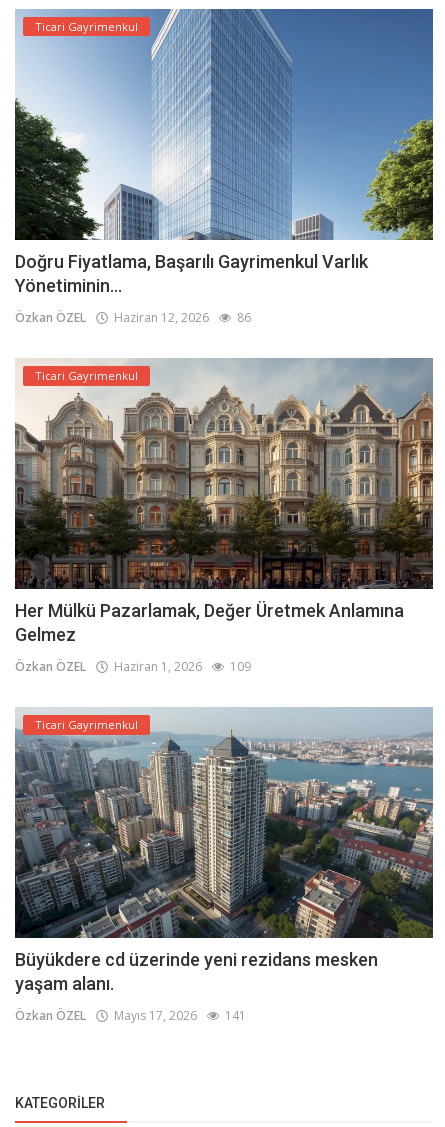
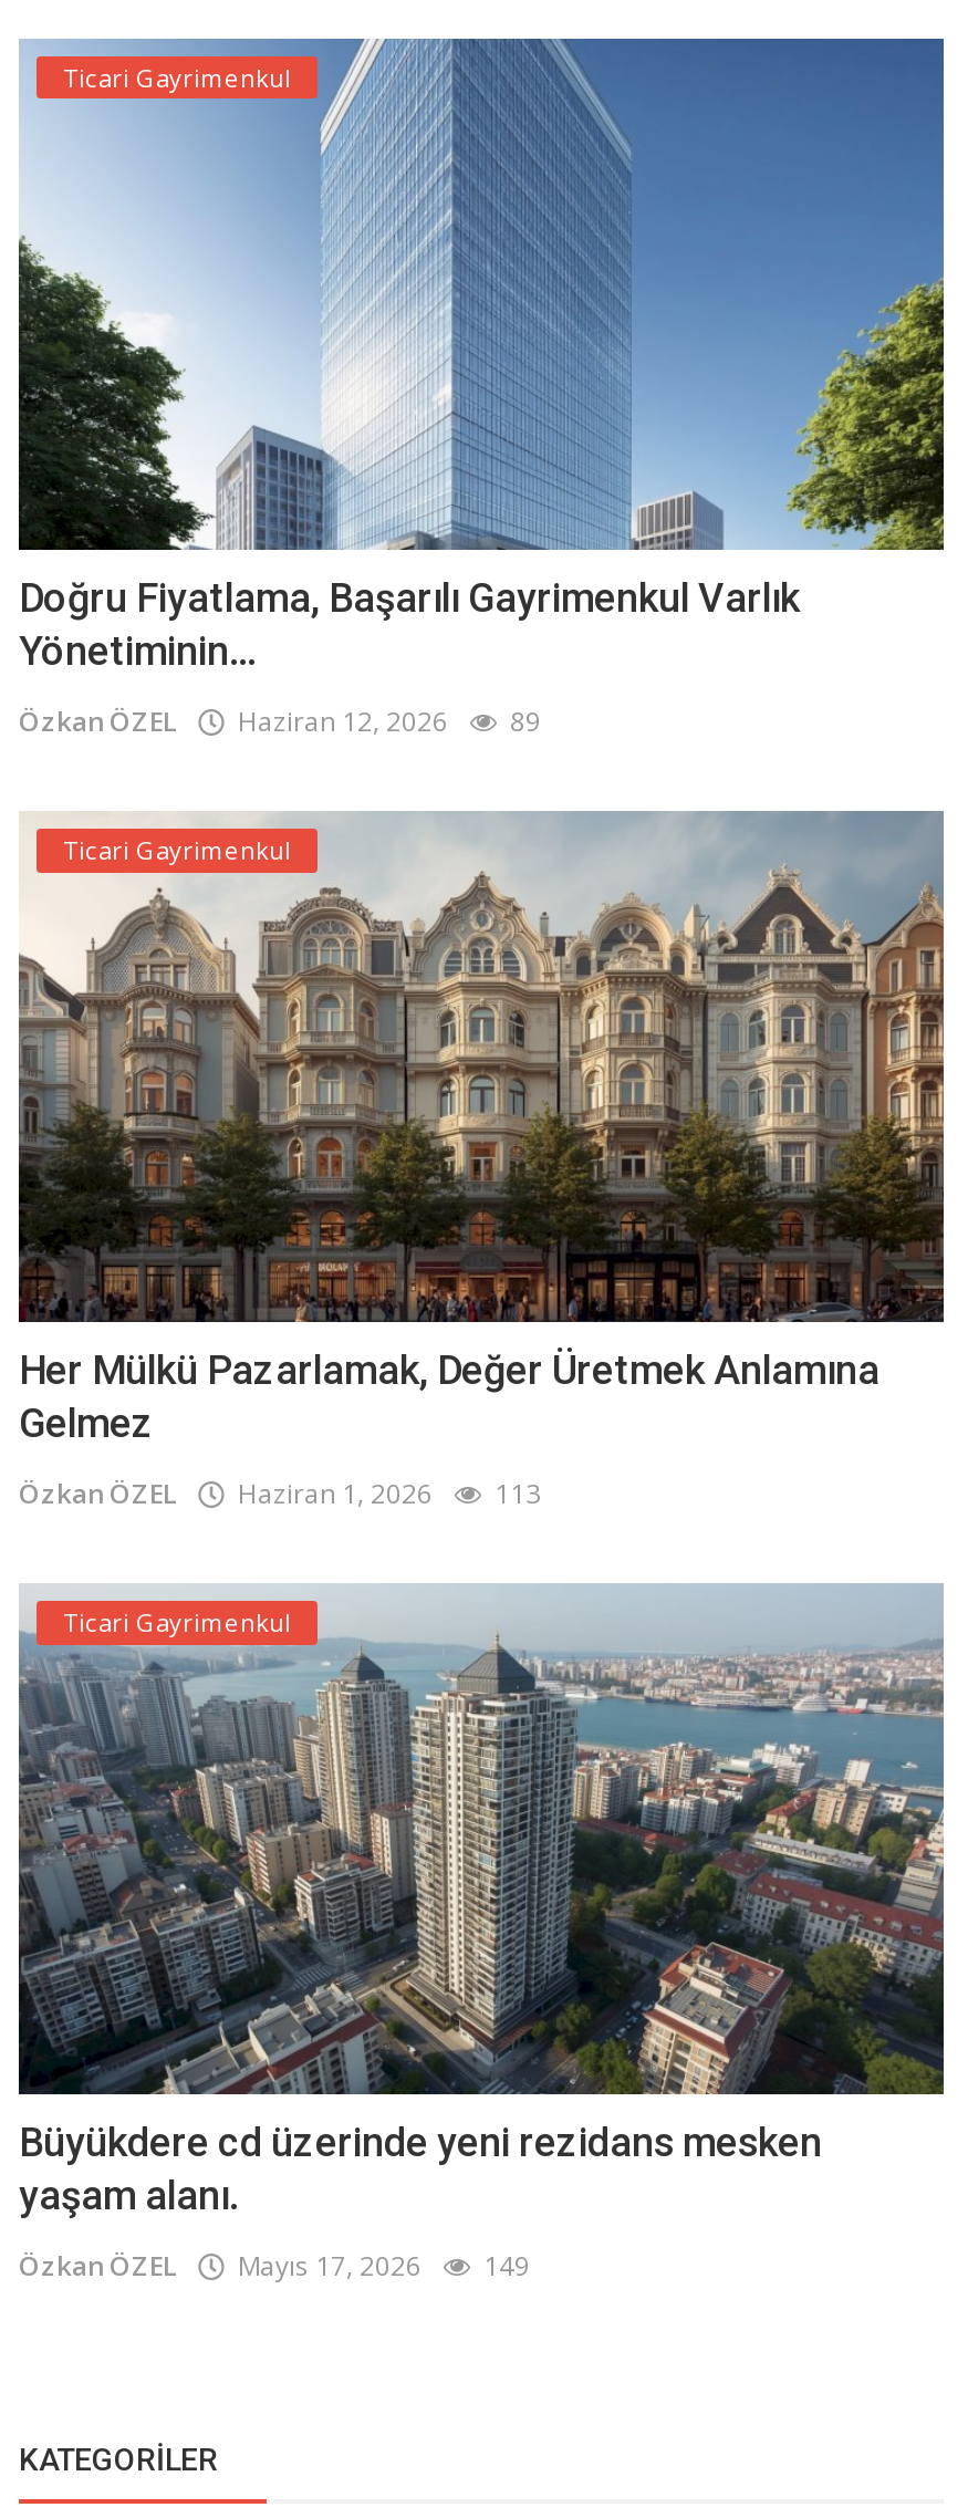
[15,309,251,326] Özkan ÖZEL Haziran 12, 2026 86 -> [19,702,541,740] Özkan ÖZEL Haziran 12, 2026 89
[15,658,251,675] Özkan ÖZEL Haziran 1, 2026 109 -> [19,1475,541,1513] Özkan ÖZEL Haziran 1, 2026 113
[15,1007,246,1024] Özkan ÖZEL Mayıs 17, 2026 141 -> [19,2248,530,2286] Özkan ÖZEL Mayıs 17, 2026 149

